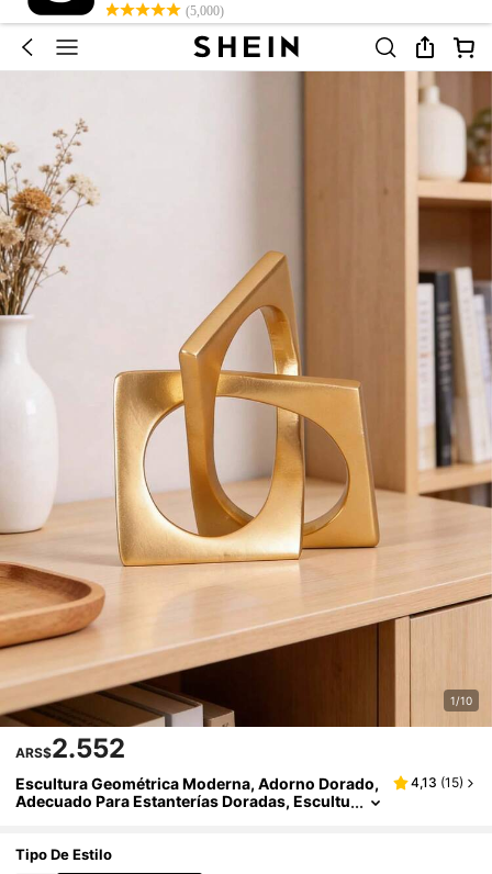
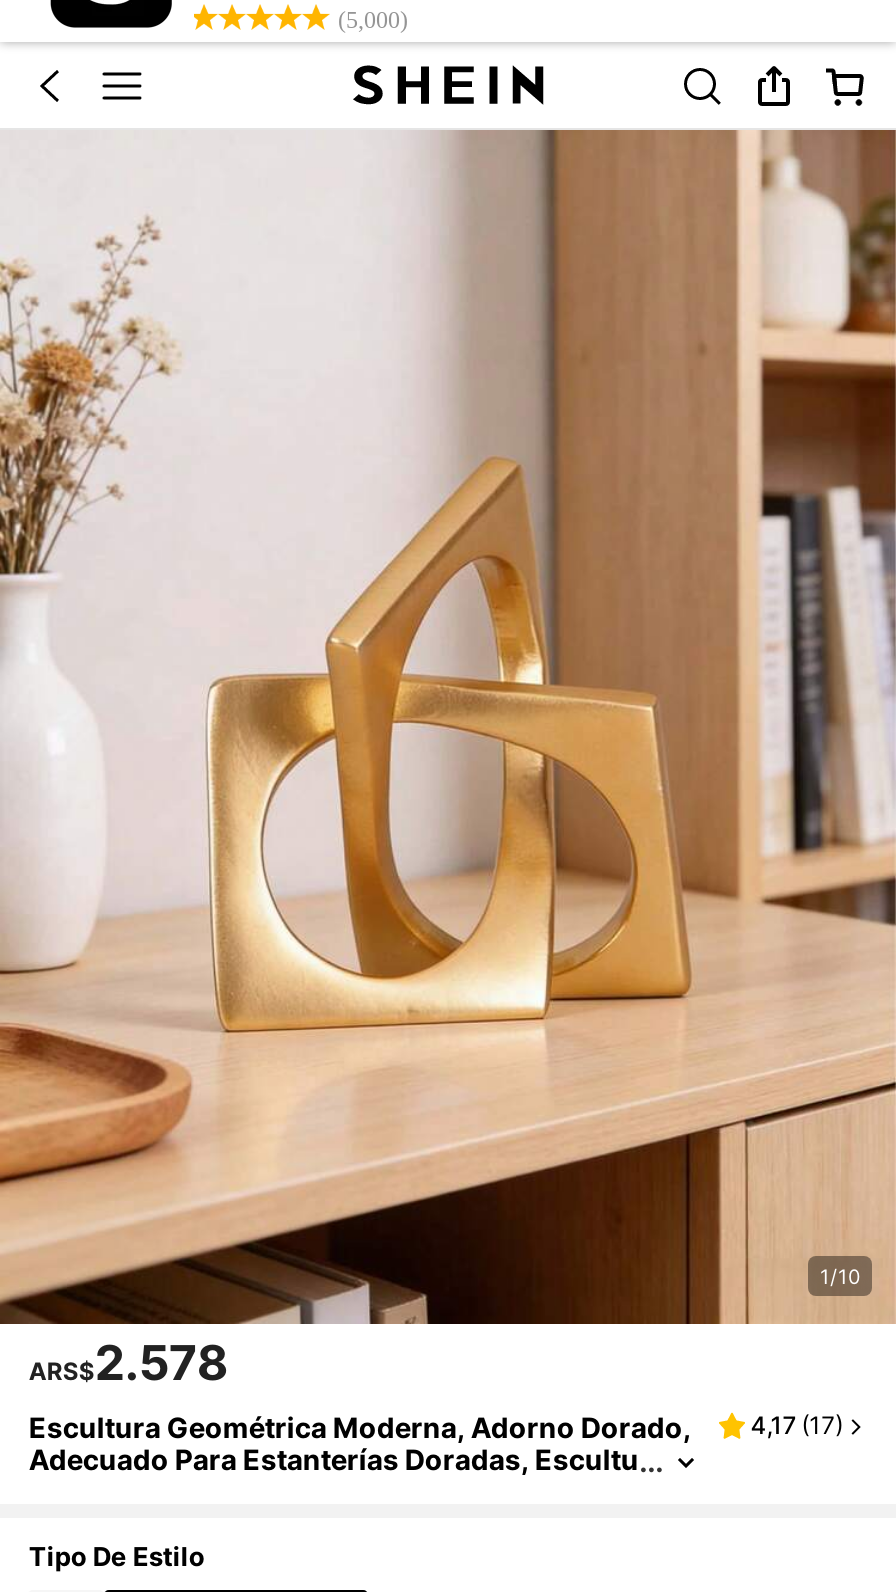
[16,733,126,764] ARS$2.552 -> [29,1334,229,1392] ARS$2.578
[16,774,463,793] Escultura Geométrica Moderna, Adorno Dorado, 4,13 (15) -> [29,1410,843,1444] Escultura Geométrica Moderna, Adorno Dorado, 4,17 (17)

